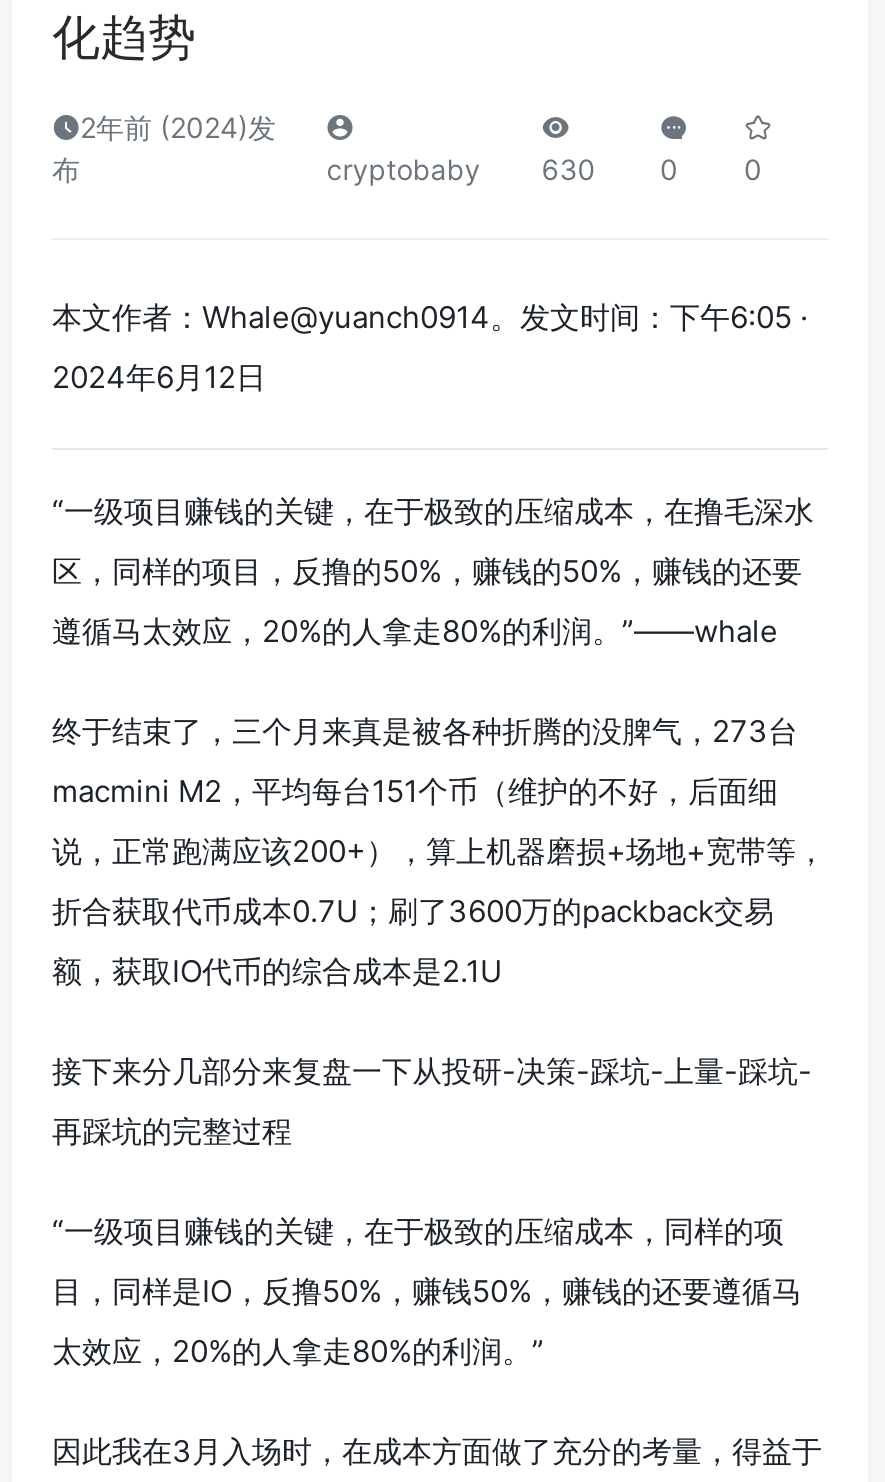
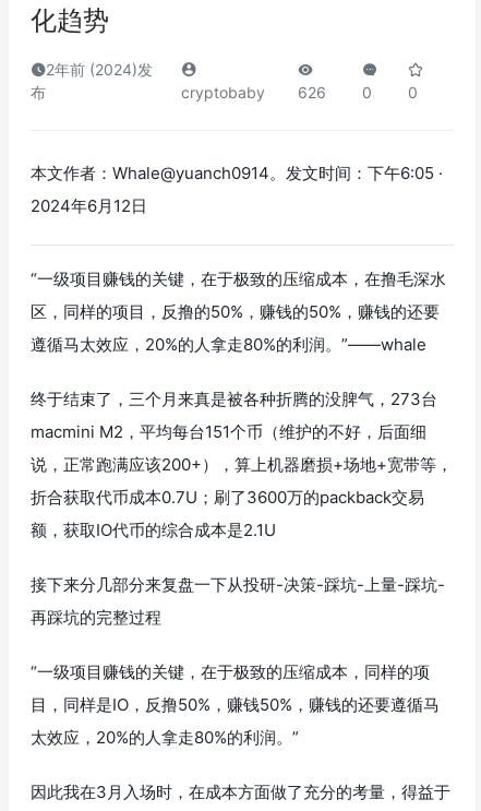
[327,152,762,186] cryptobaby 630 0 0 -> [181,83,418,102] cryptobaby 626 0 0

